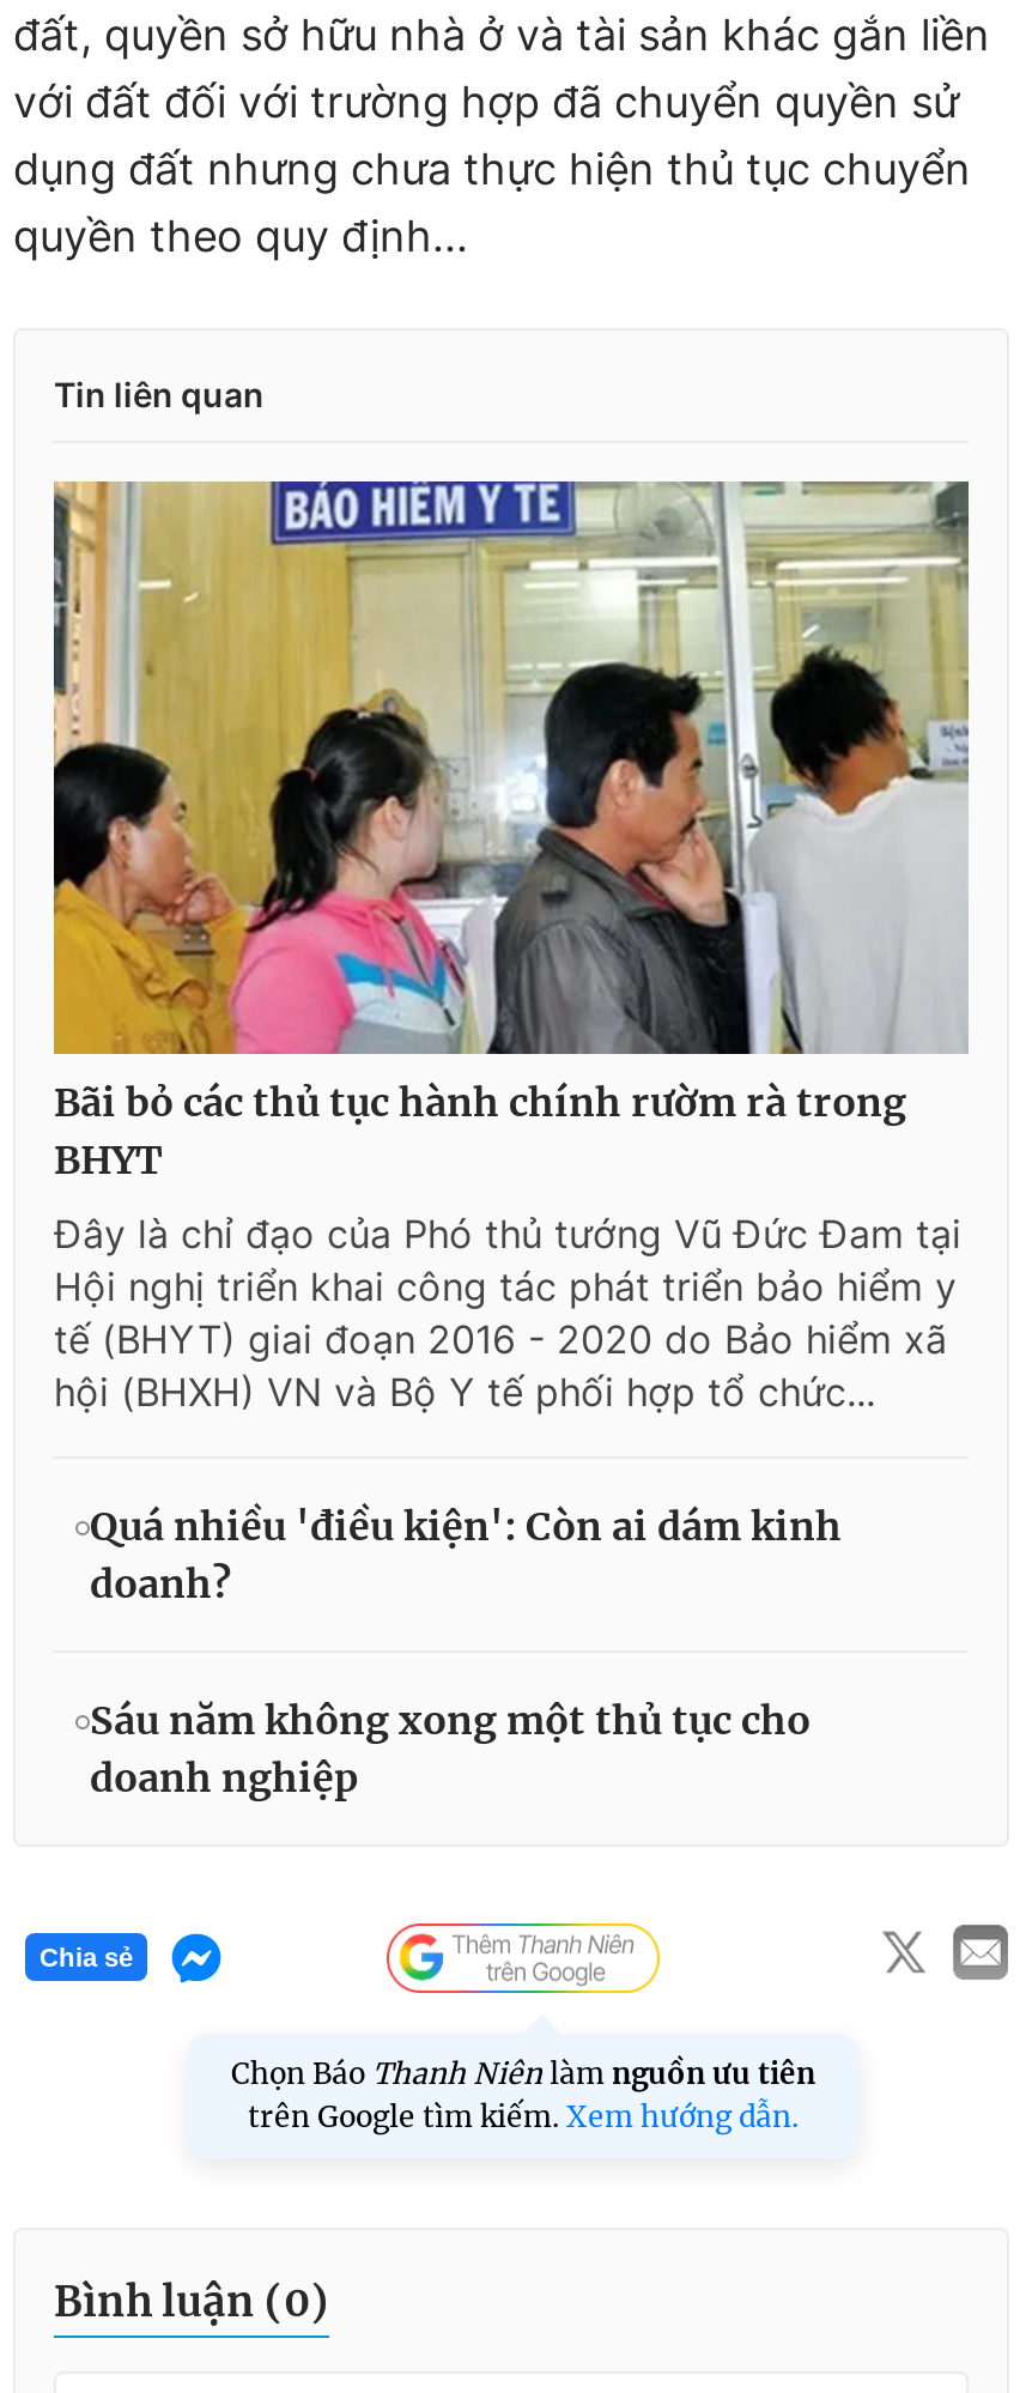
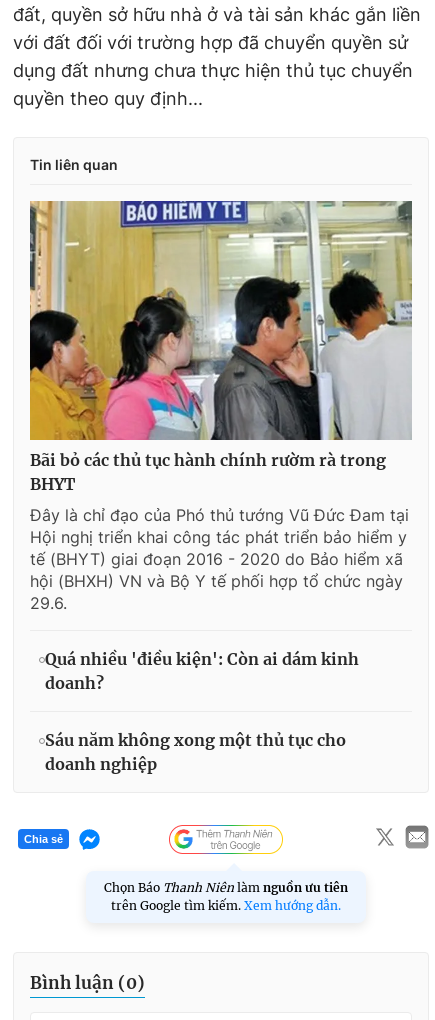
[54,1367,875,1415] hội (BHXH) VN và Bộ Y tế phối hợp tổ chức... -> [30,571,403,613] hội (BHXH) VN và Bộ Y tế phối hợp tổ chức ngày | 29.6.

